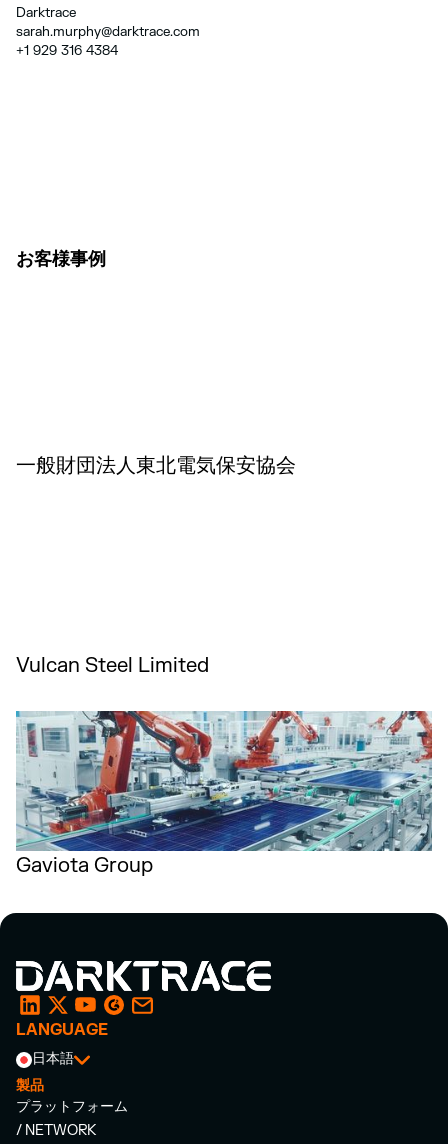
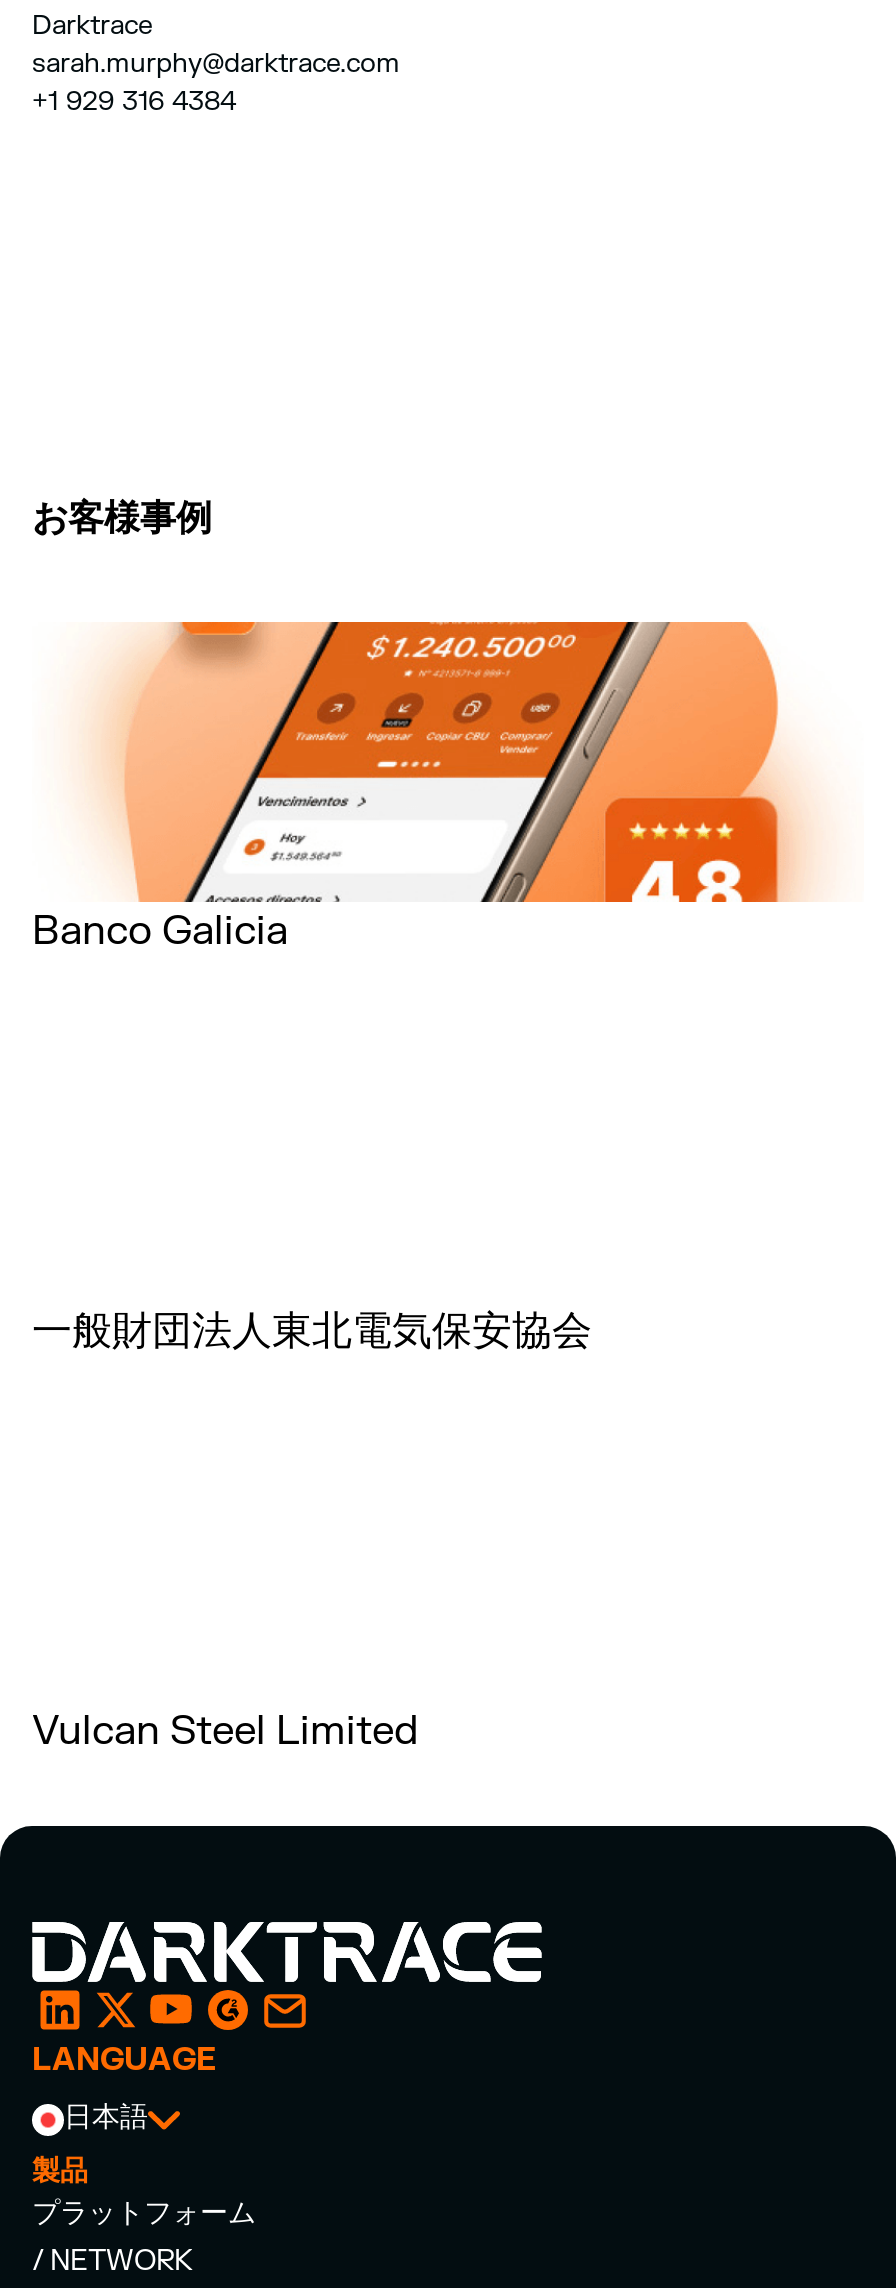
none -> [32,620,822,956] [image] | Banco Galicia
moved [16,453,296,678] -> [32,1306,592,1756]: 一般財団法人東北電気保安協会 | Vulcan Steel Limited
[15,710,433,878] [image] | Gaviota Group -> none

